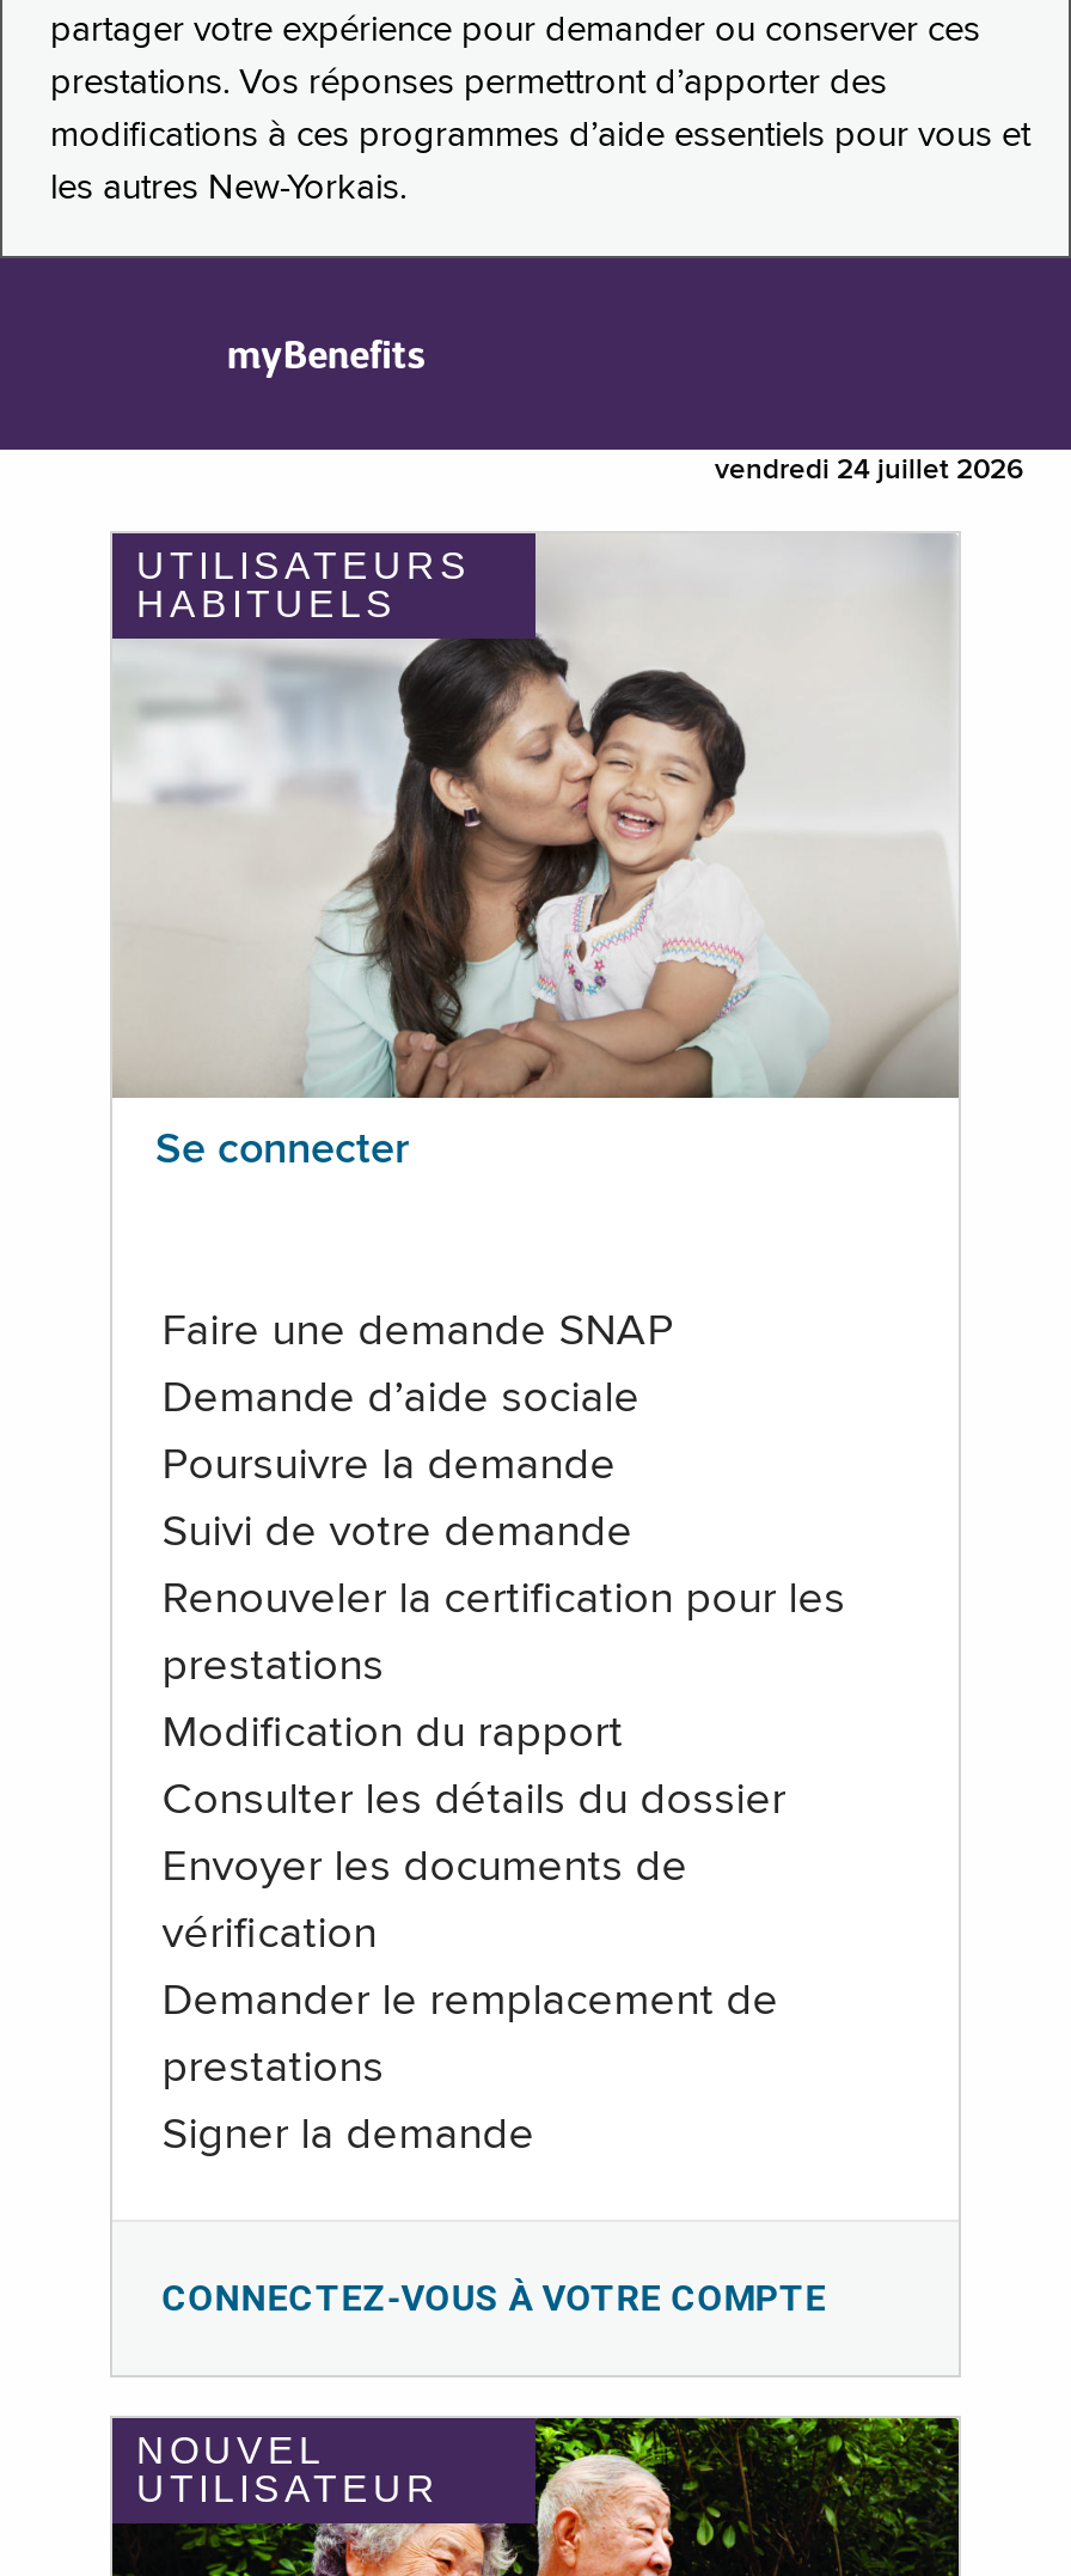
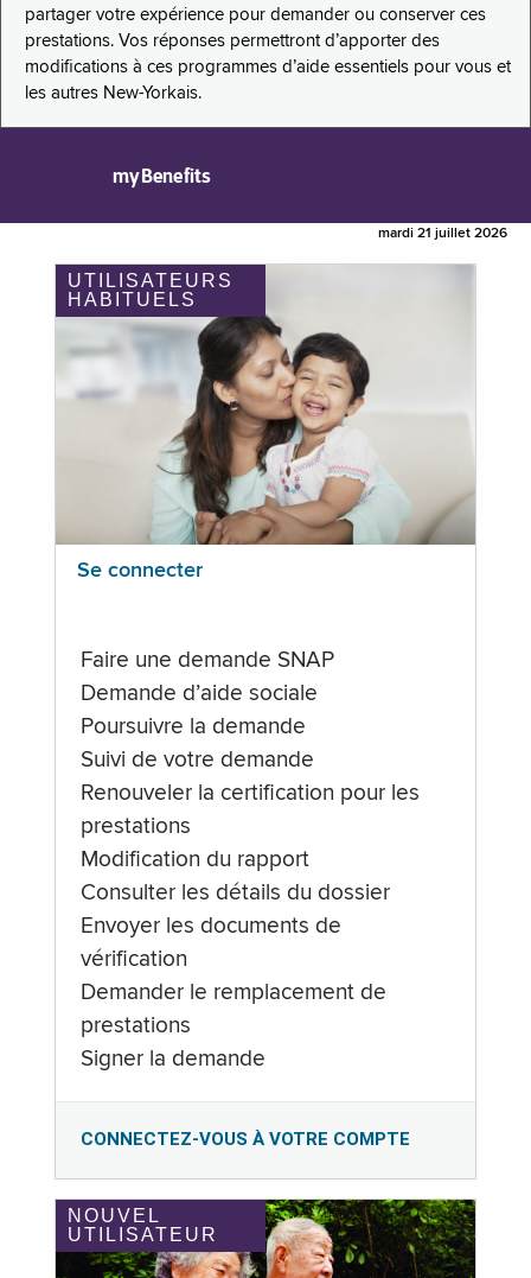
[715,457,1023,486] vendredi 24 juillet 2026 -> [378,227,507,241] mardi 21 juillet 2026

